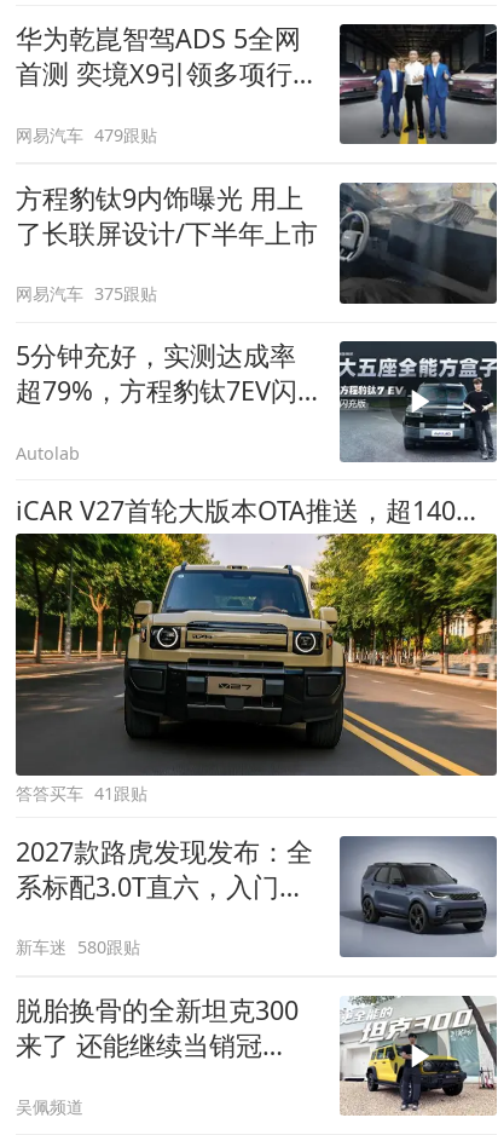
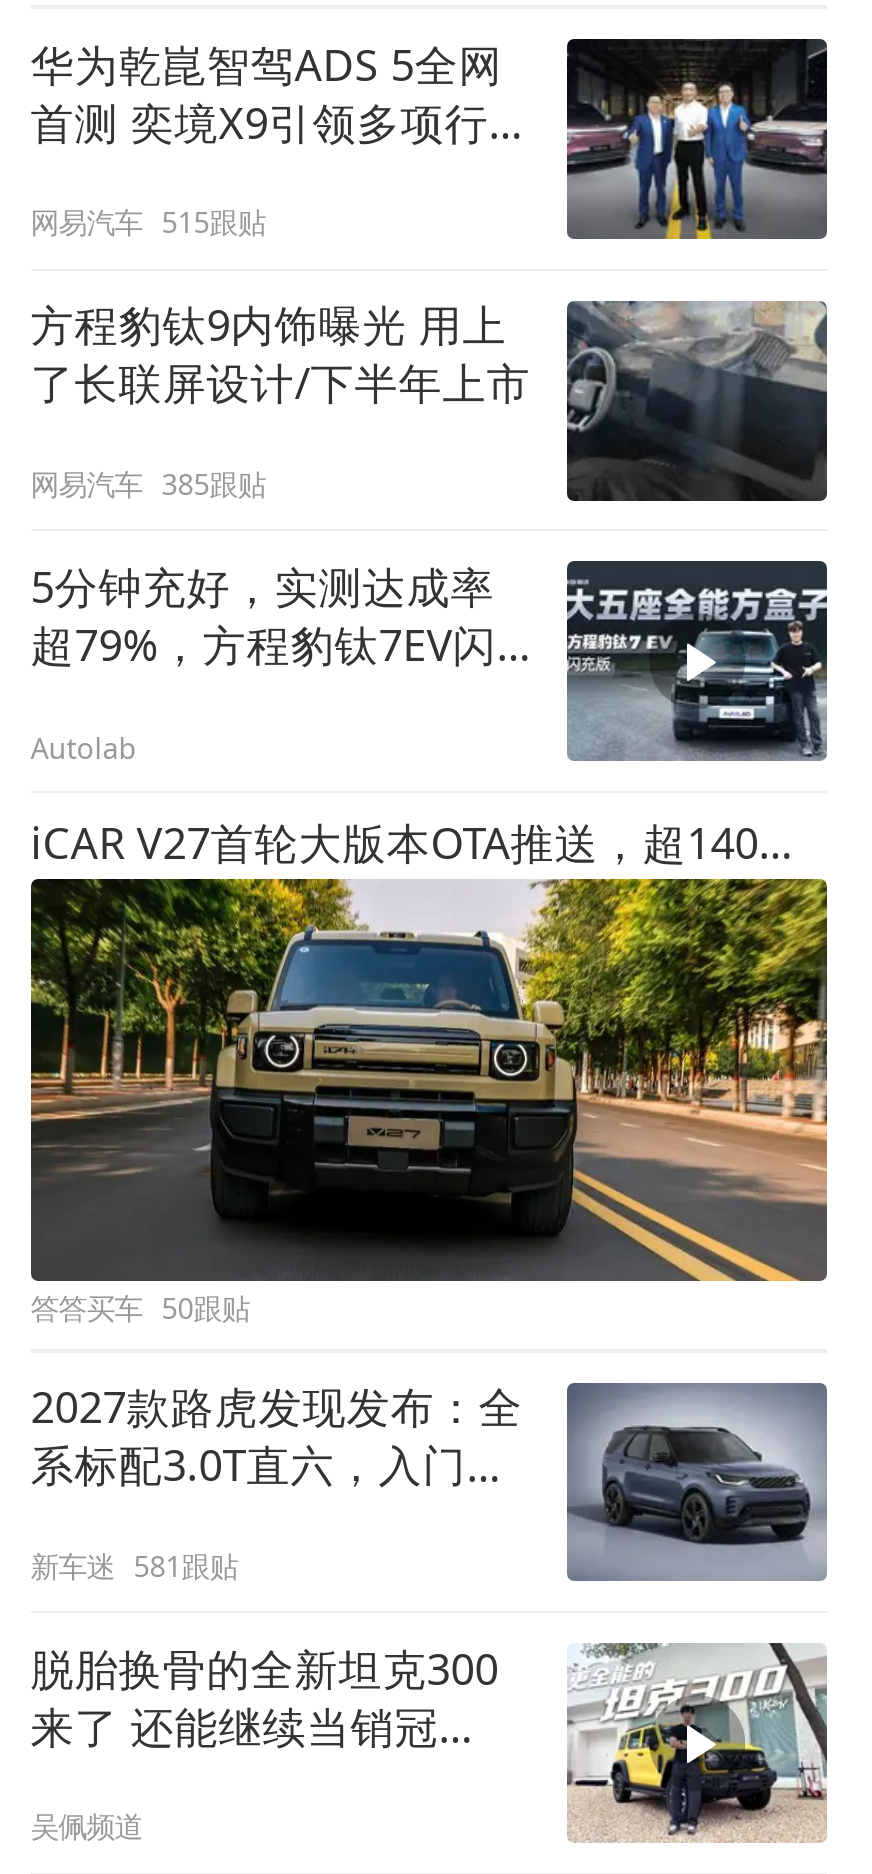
[15,123,157,146] 网易汽车 479跟贴 -> [30,203,266,241] 网易汽车 515跟贴
[15,282,157,305] 网易汽车 375跟贴 -> [30,465,266,503] 网易汽车 385跟贴
[15,781,148,804] 答答买车 41跟贴 -> [30,1289,250,1327] 答答买车 50跟贴
[15,936,141,959] 新车迷 580跟贴 -> [30,1547,238,1585] 新车迷 581跟贴

